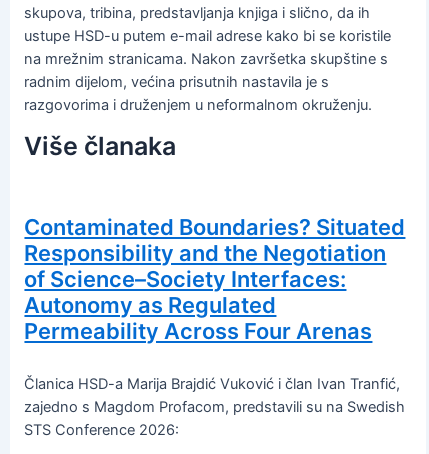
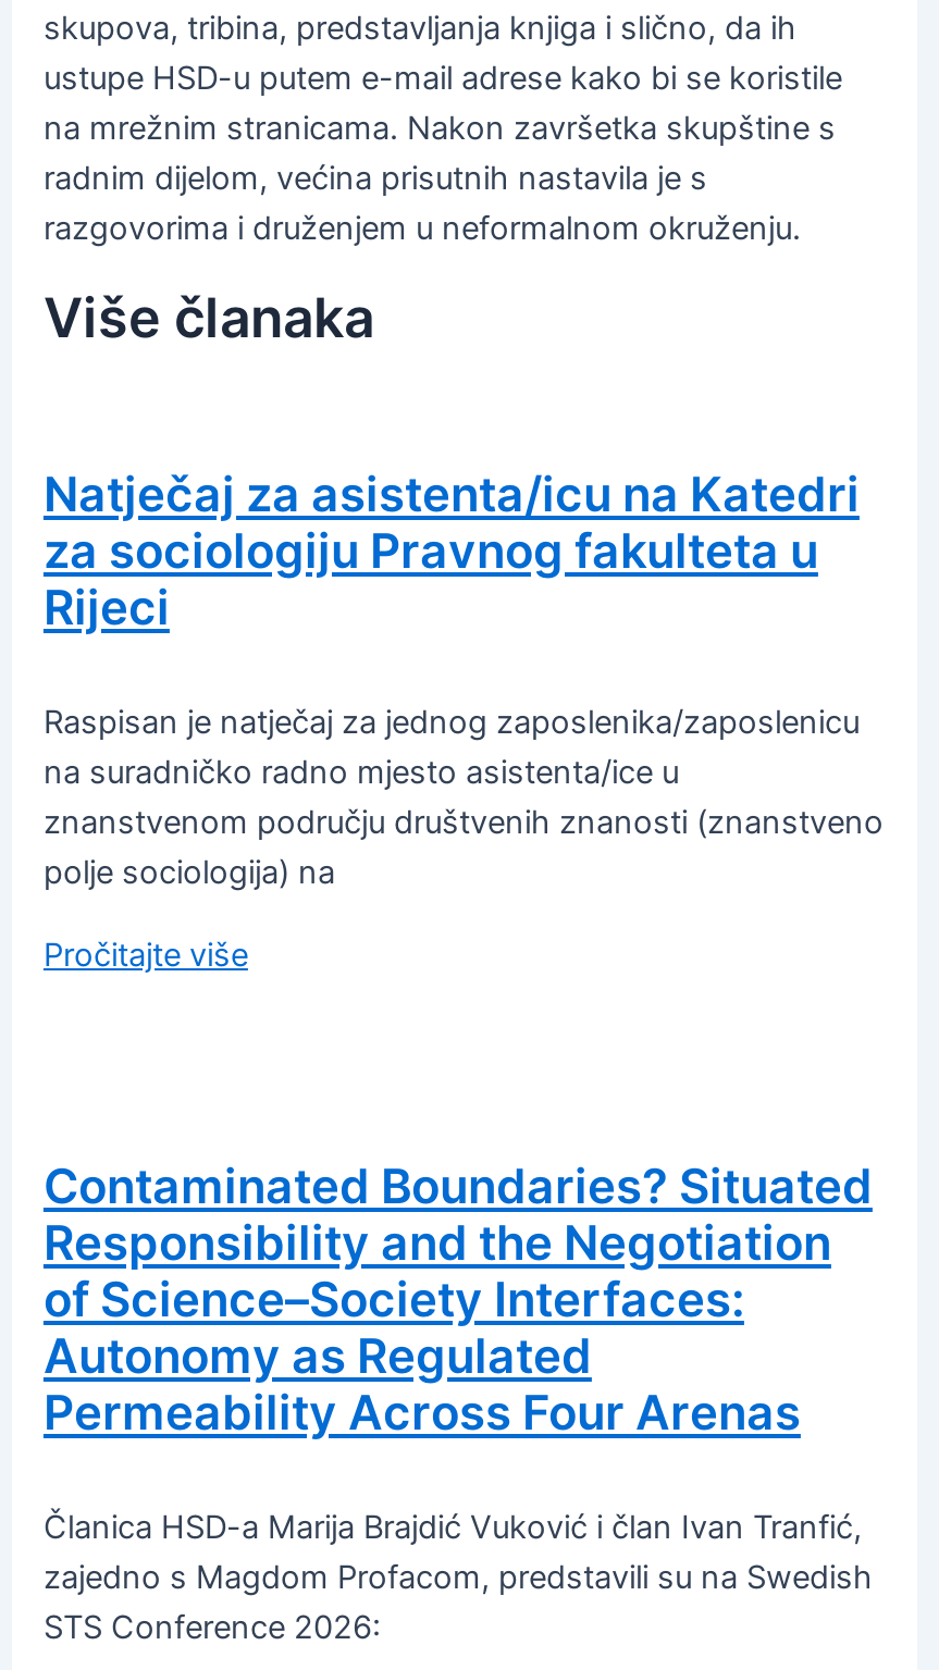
none -> [44,466,884,975] Natječaj za asistenta/icu na Katedri | za sociologiju Pravnog fakulteta u | Rijeci | Raspisan je natječaj za jednog zaposlenika/zaposlenicu | na suradničko radno mjesto asistenta/ice u | znanstvenom području društvenih znanosti (znanstveno | polje sociologija) na | Pročitajte više

